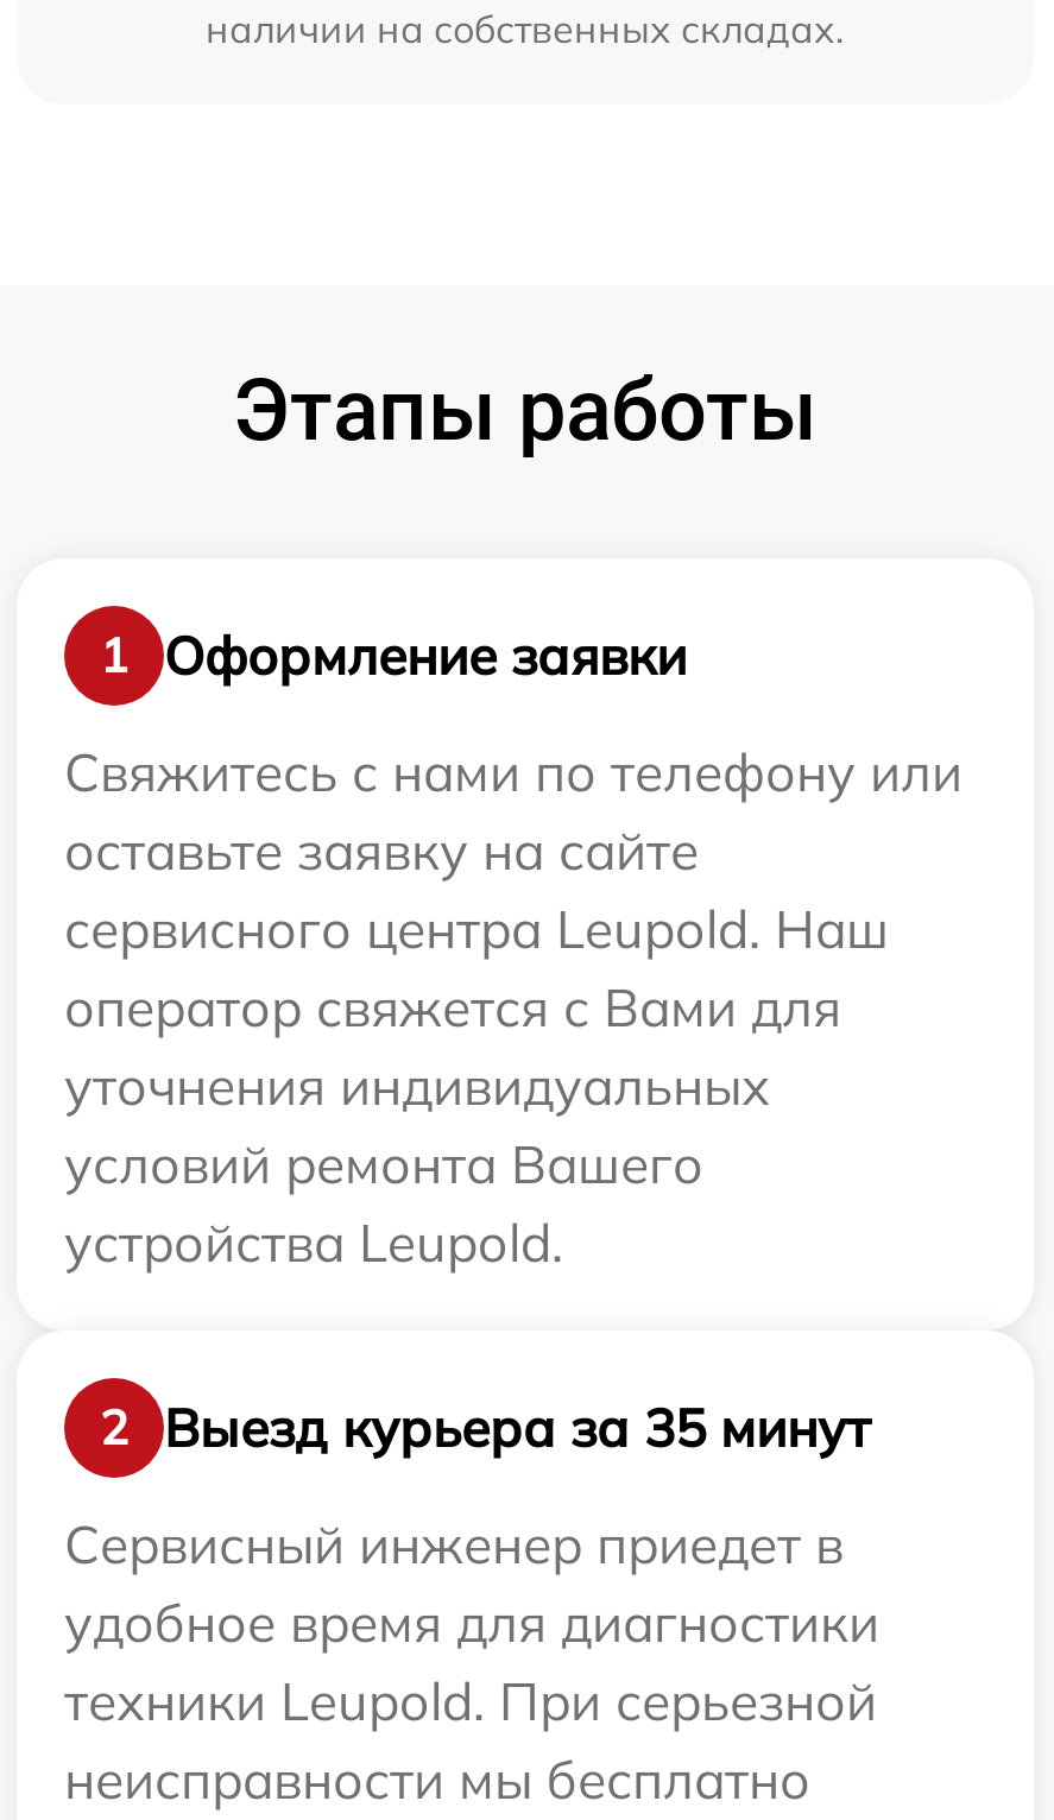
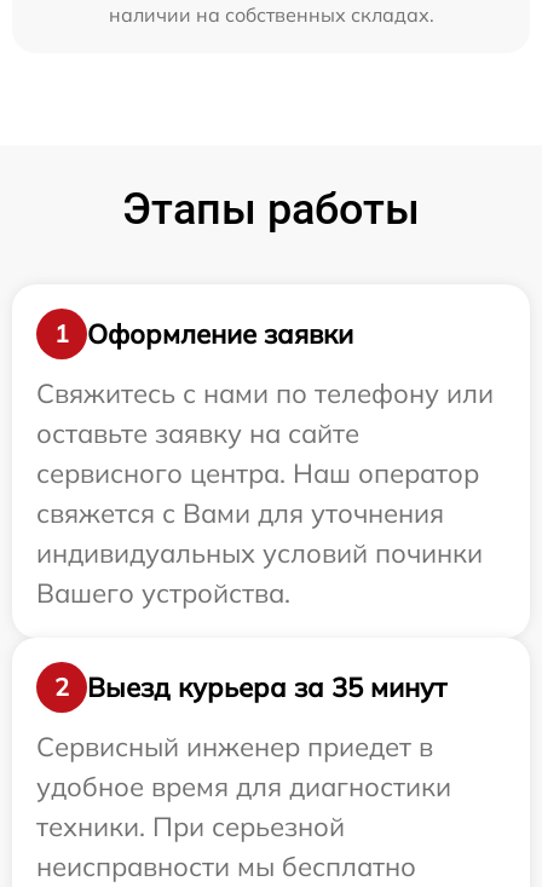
[64,896,889,1276] сервисного центра Leupold. Наш | оператор свяжется с Вами для | уточнения индивидуальных | условий ремонта Вашего | устройства Leupold. -> [36,456,483,610] сервисного центра. Наш оператор | свяжется с Вами для уточнения | индивидуальных условий починки | Вашего устройства.
[64,1668,877,1735] техники Leupold. При серьезной -> [36,810,345,844] техники. При серьезной

